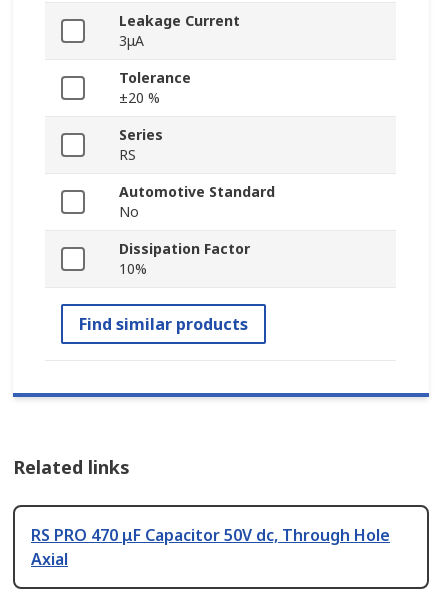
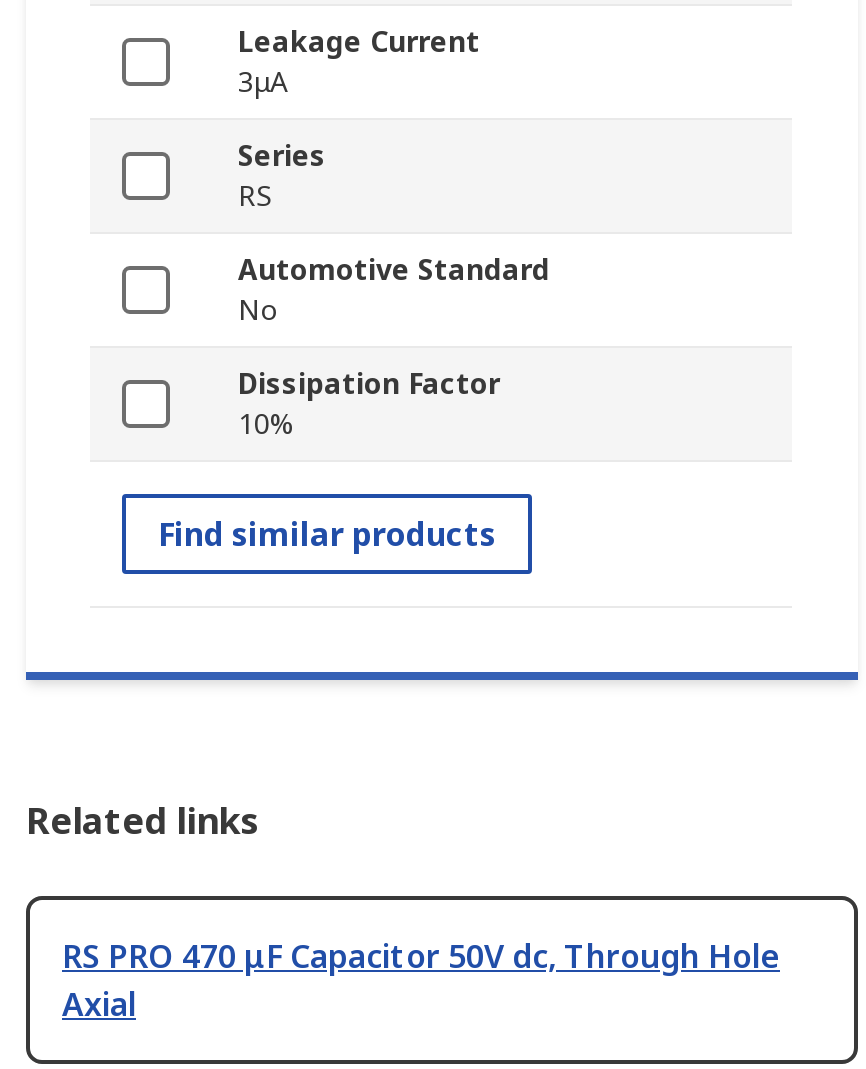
[119,68,191,107] Tolerance | ±20 % -> none

